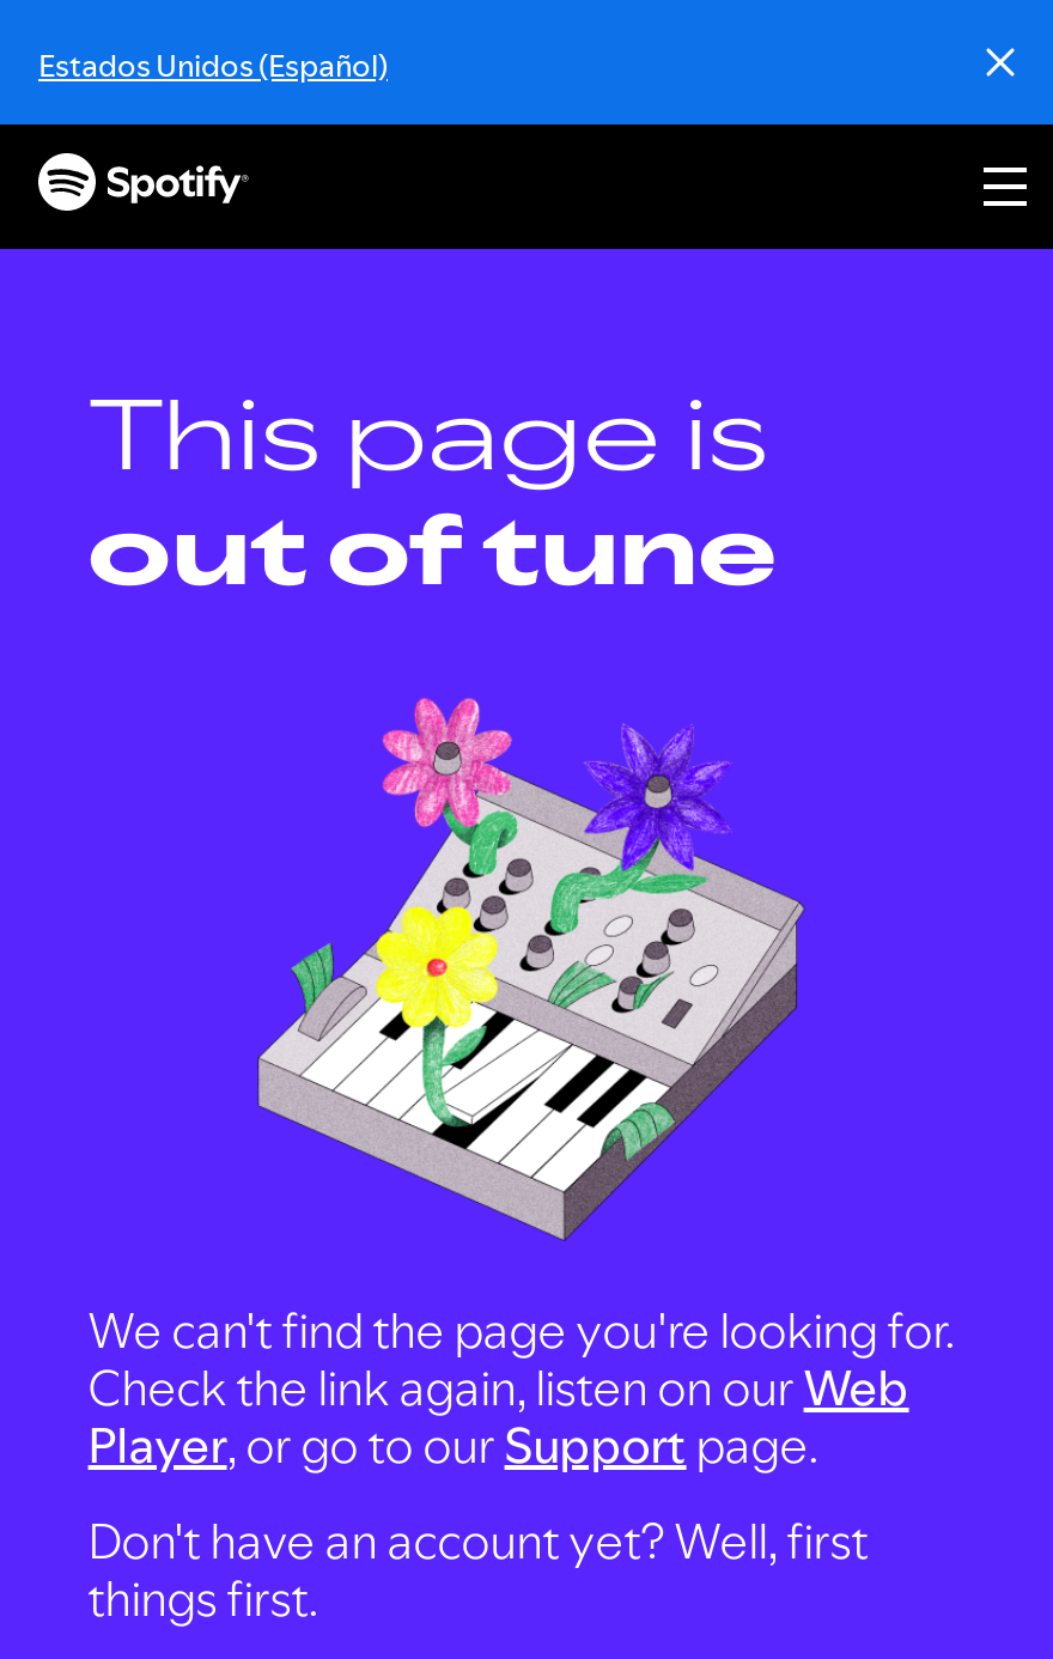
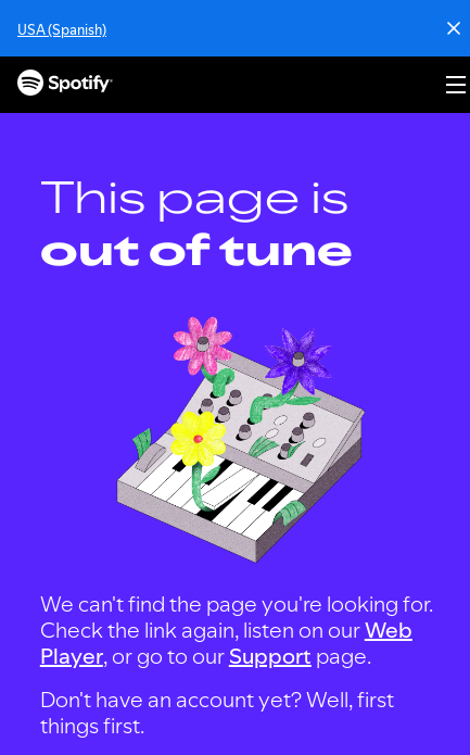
[38,43,388,86] Estados Unidos (Español) -> [17,20,106,39] USA (Spanish)

